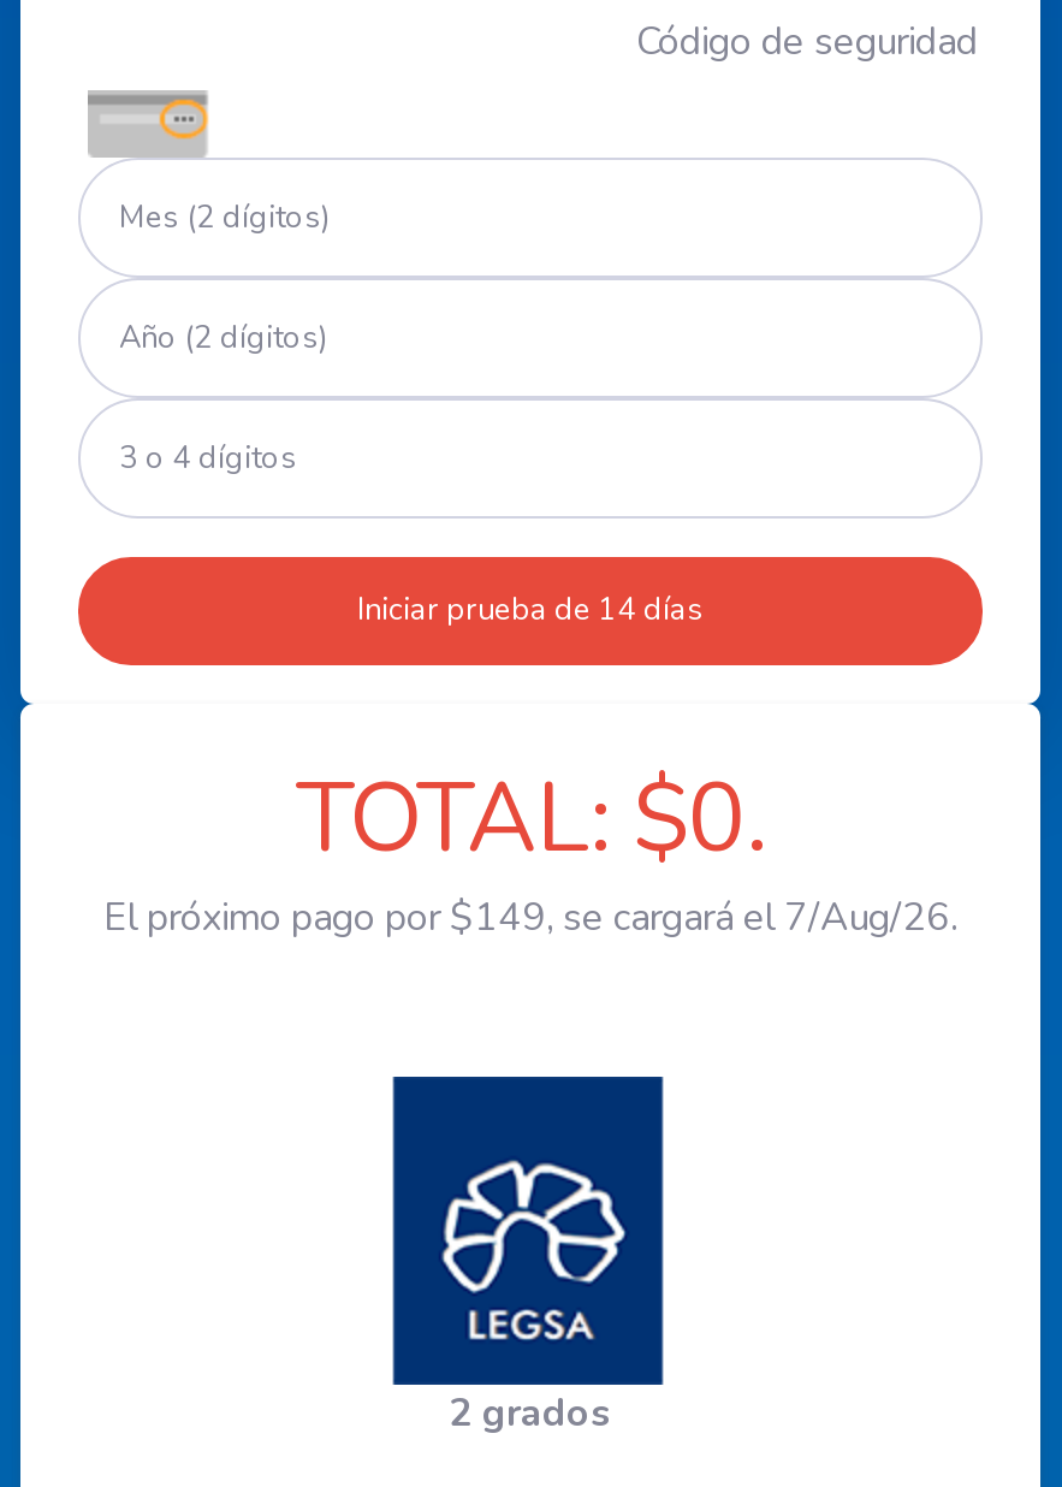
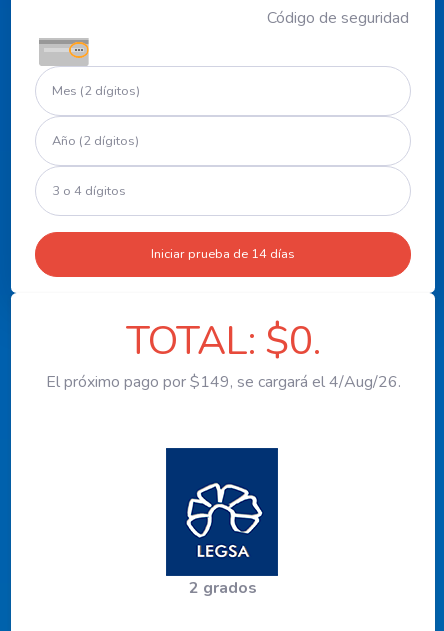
[103,891,957,944] El próximo pago por $149, se cargará el 7/Aug/26. -> [45,371,400,393] El próximo pago por $149, se cargará el 4/Aug/26.

